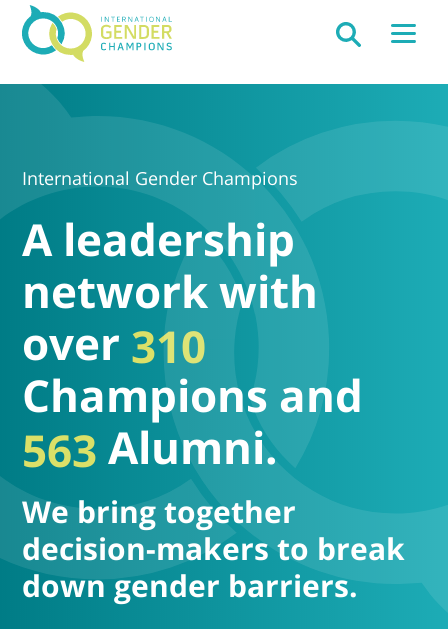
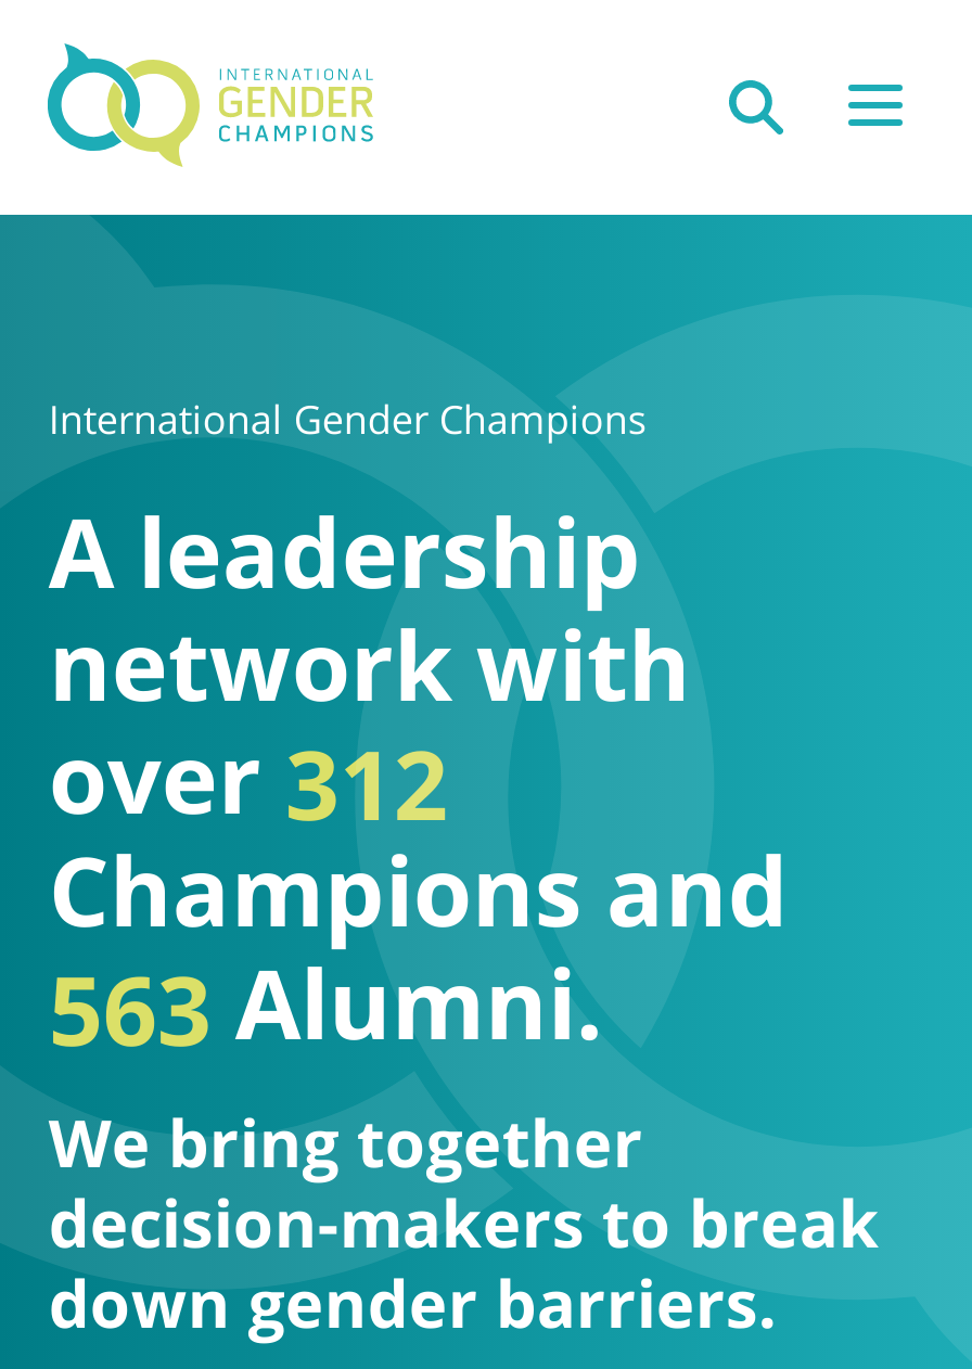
[22,313,206,376] over 310 -> [49,712,448,848] over 312

